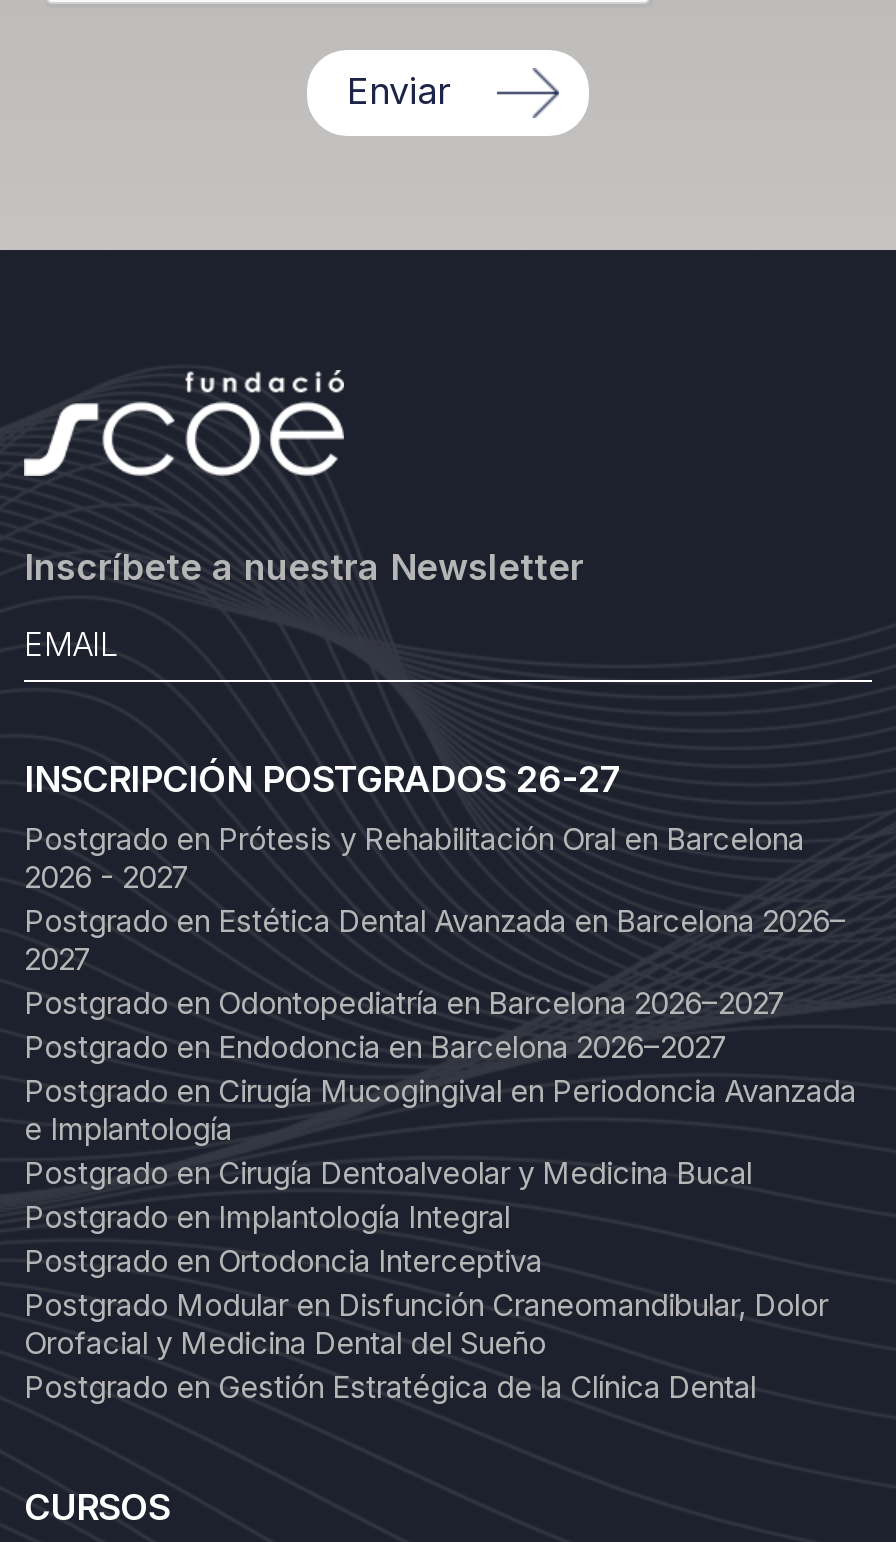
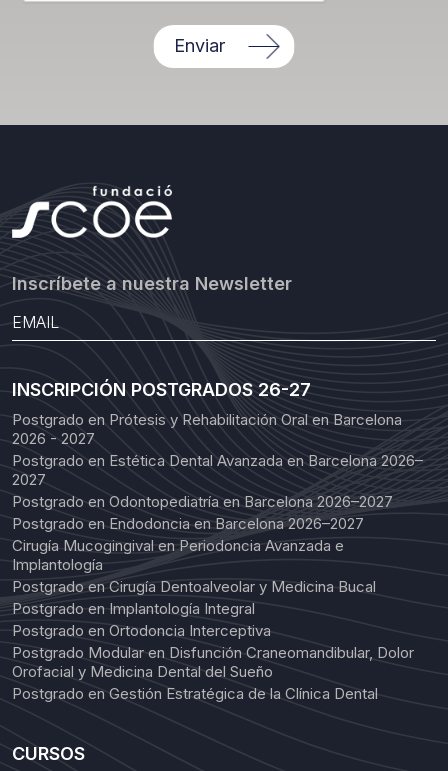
[24,1072,856,1148] Postgrado en Cirugía Mucogingival en Periodoncia Avanzada | e Implantología -> [12,536,344,574] Cirugía Mucogingival en Periodoncia Avanzada e | Implantología

